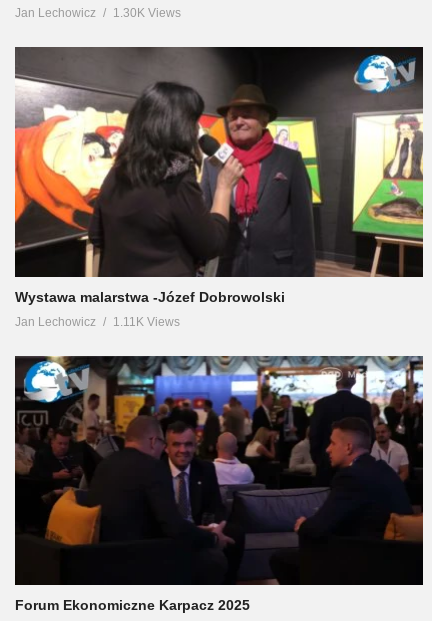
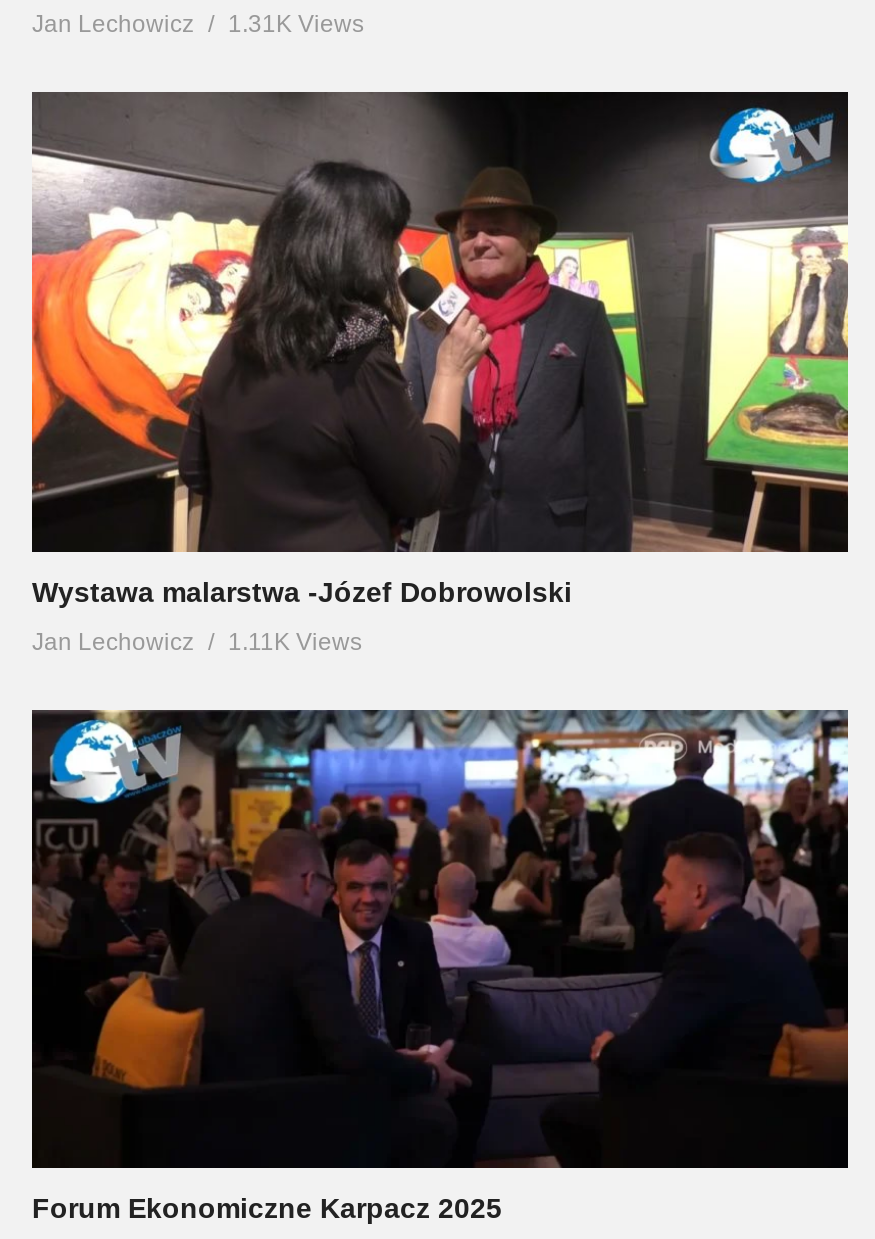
[15,6,181,20] Jan Lechowicz 1.30K Views -> [32,10,364,38] Jan Lechowicz 1.31K Views

